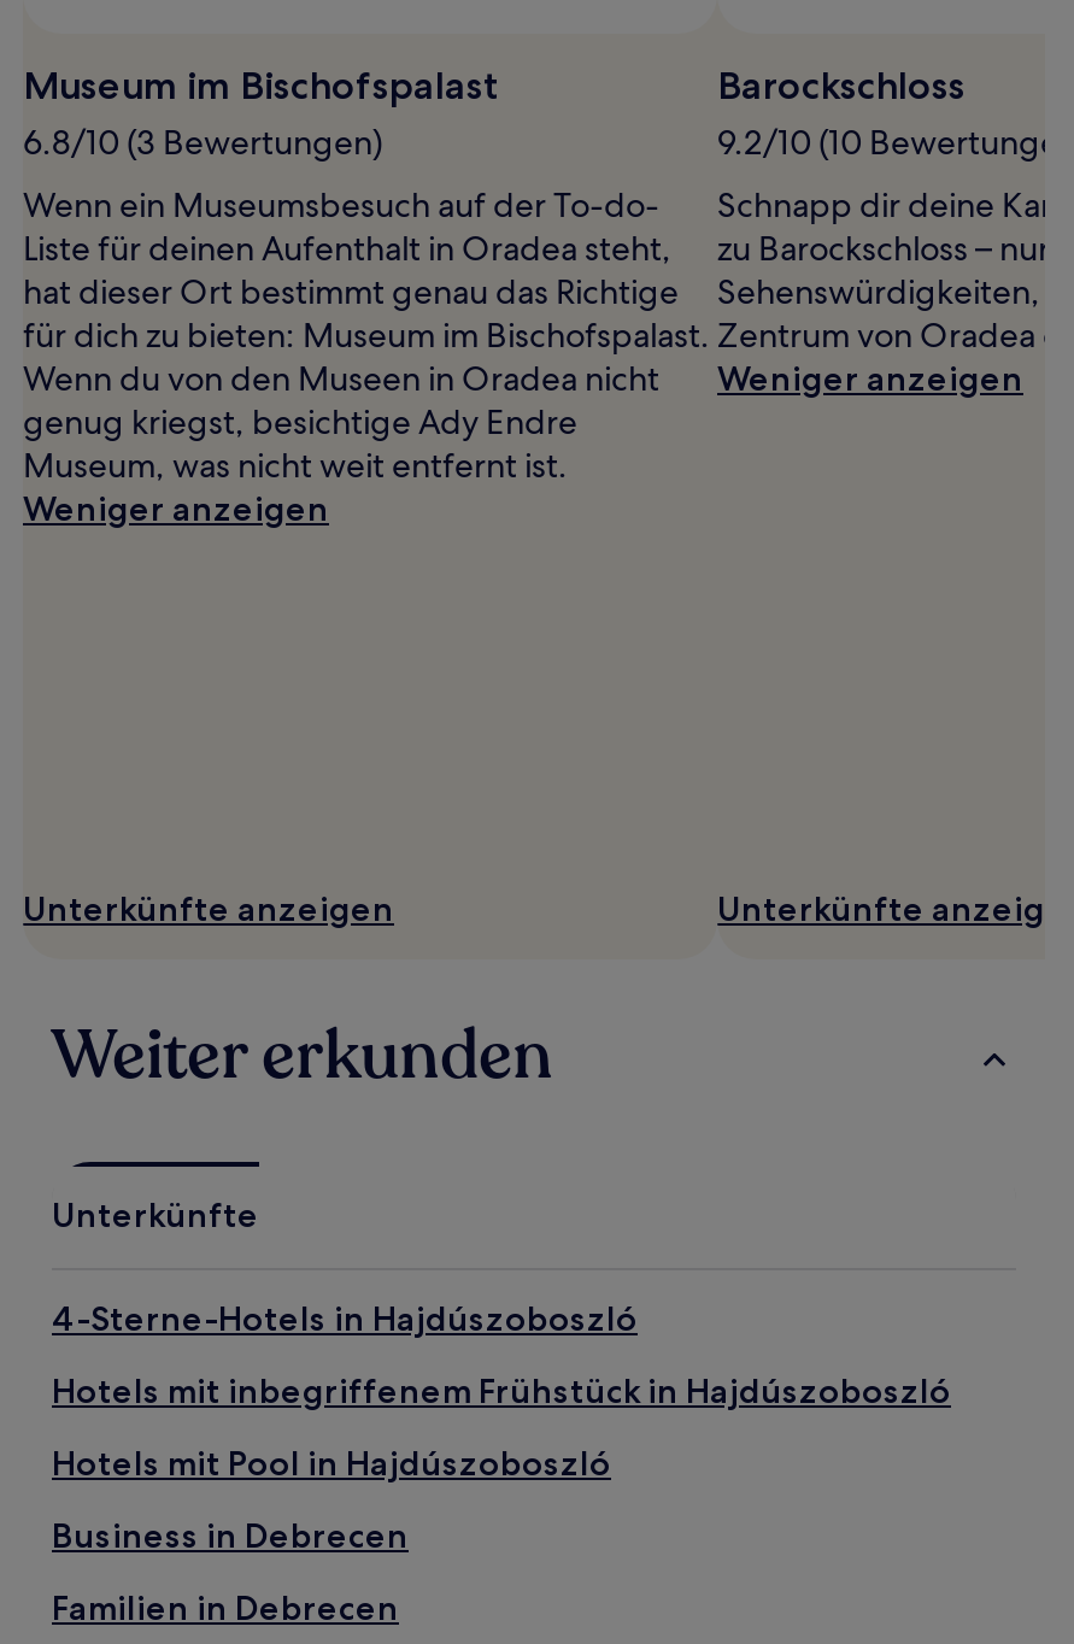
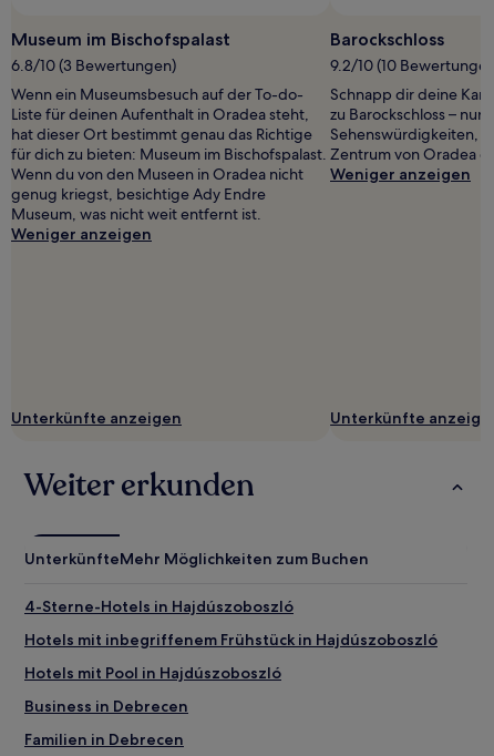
[52,1193,259,1237] Unterkünfte -> [24,549,369,569] UnterkünfteMehr Möglichkeiten zum Buchen

